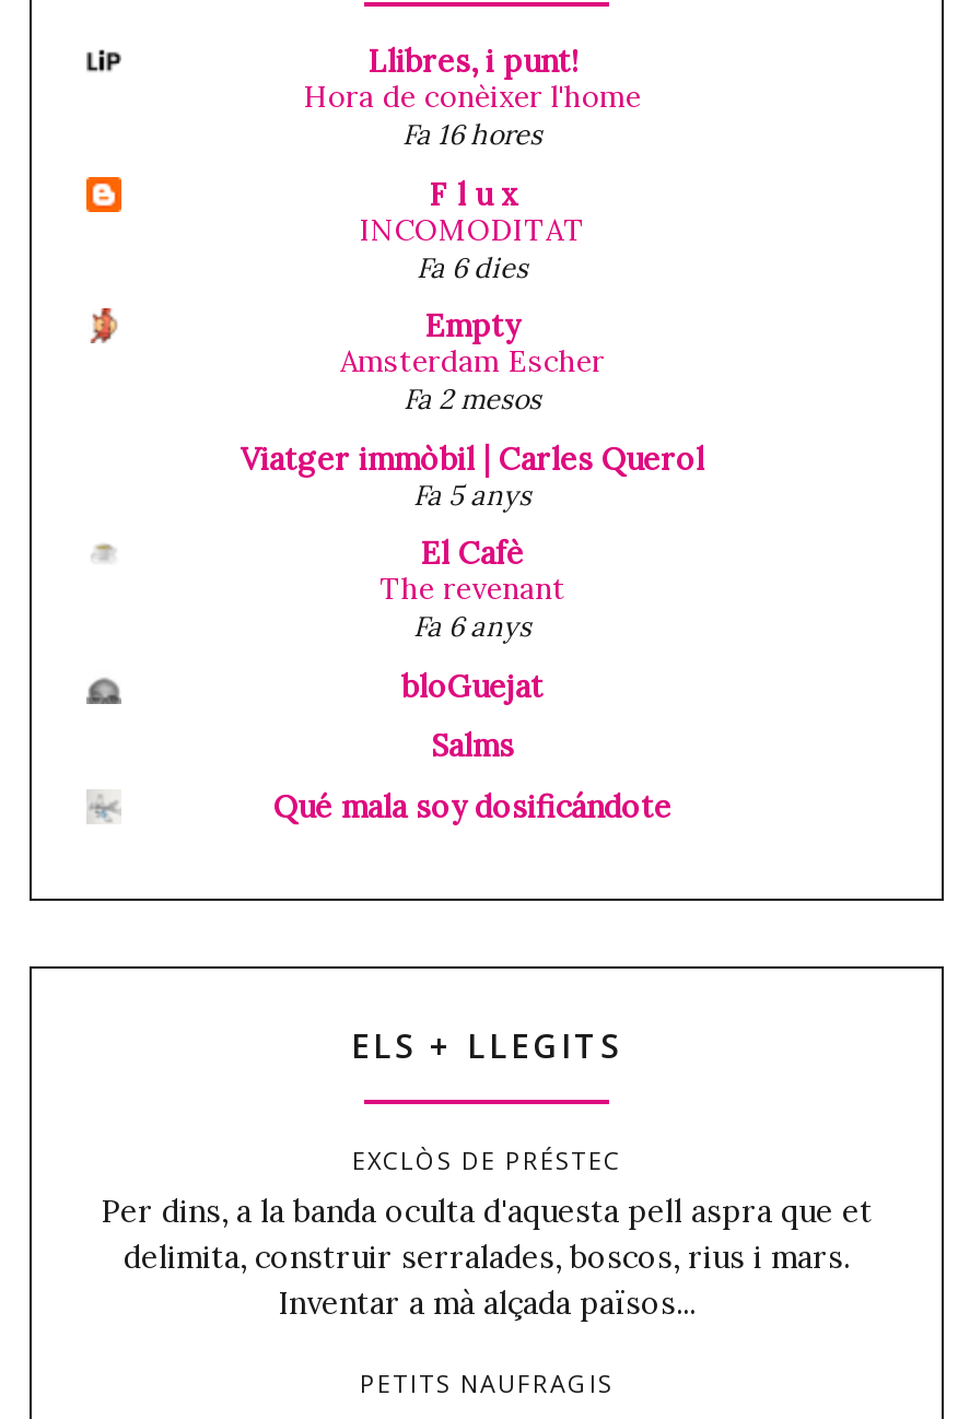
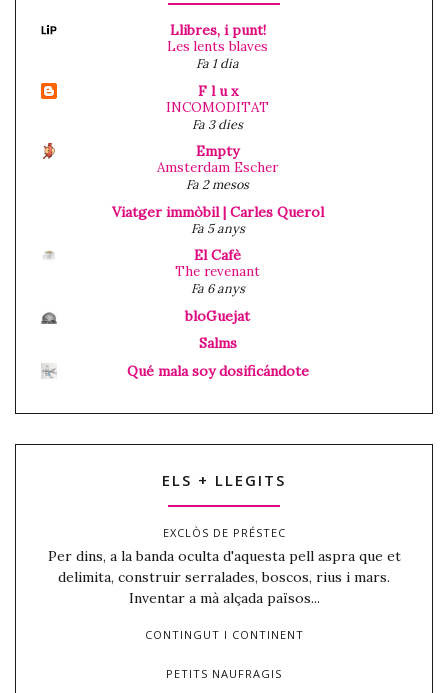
[304,79,641,151] Hora de conèixer l'home | Fa 16 hores -> [167,38,268,71] Les lents blaves | Fa 1 dia
[417,248,528,283] Fa 6 dies -> [192,115,243,131] Fa 3 dies
none -> [144,627,303,642] CONTINGUT I CONTINENT

